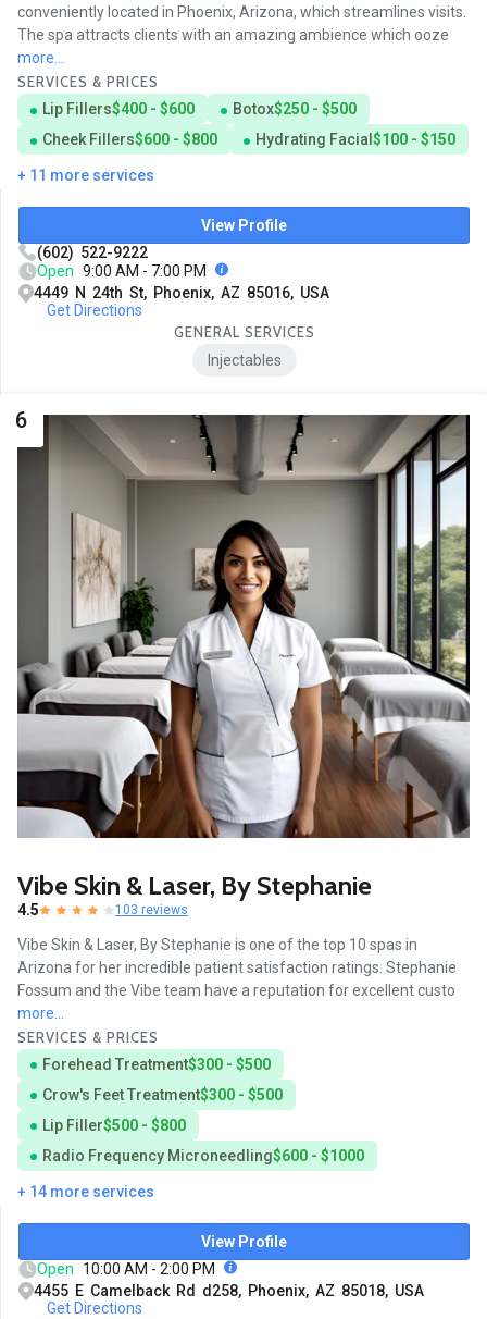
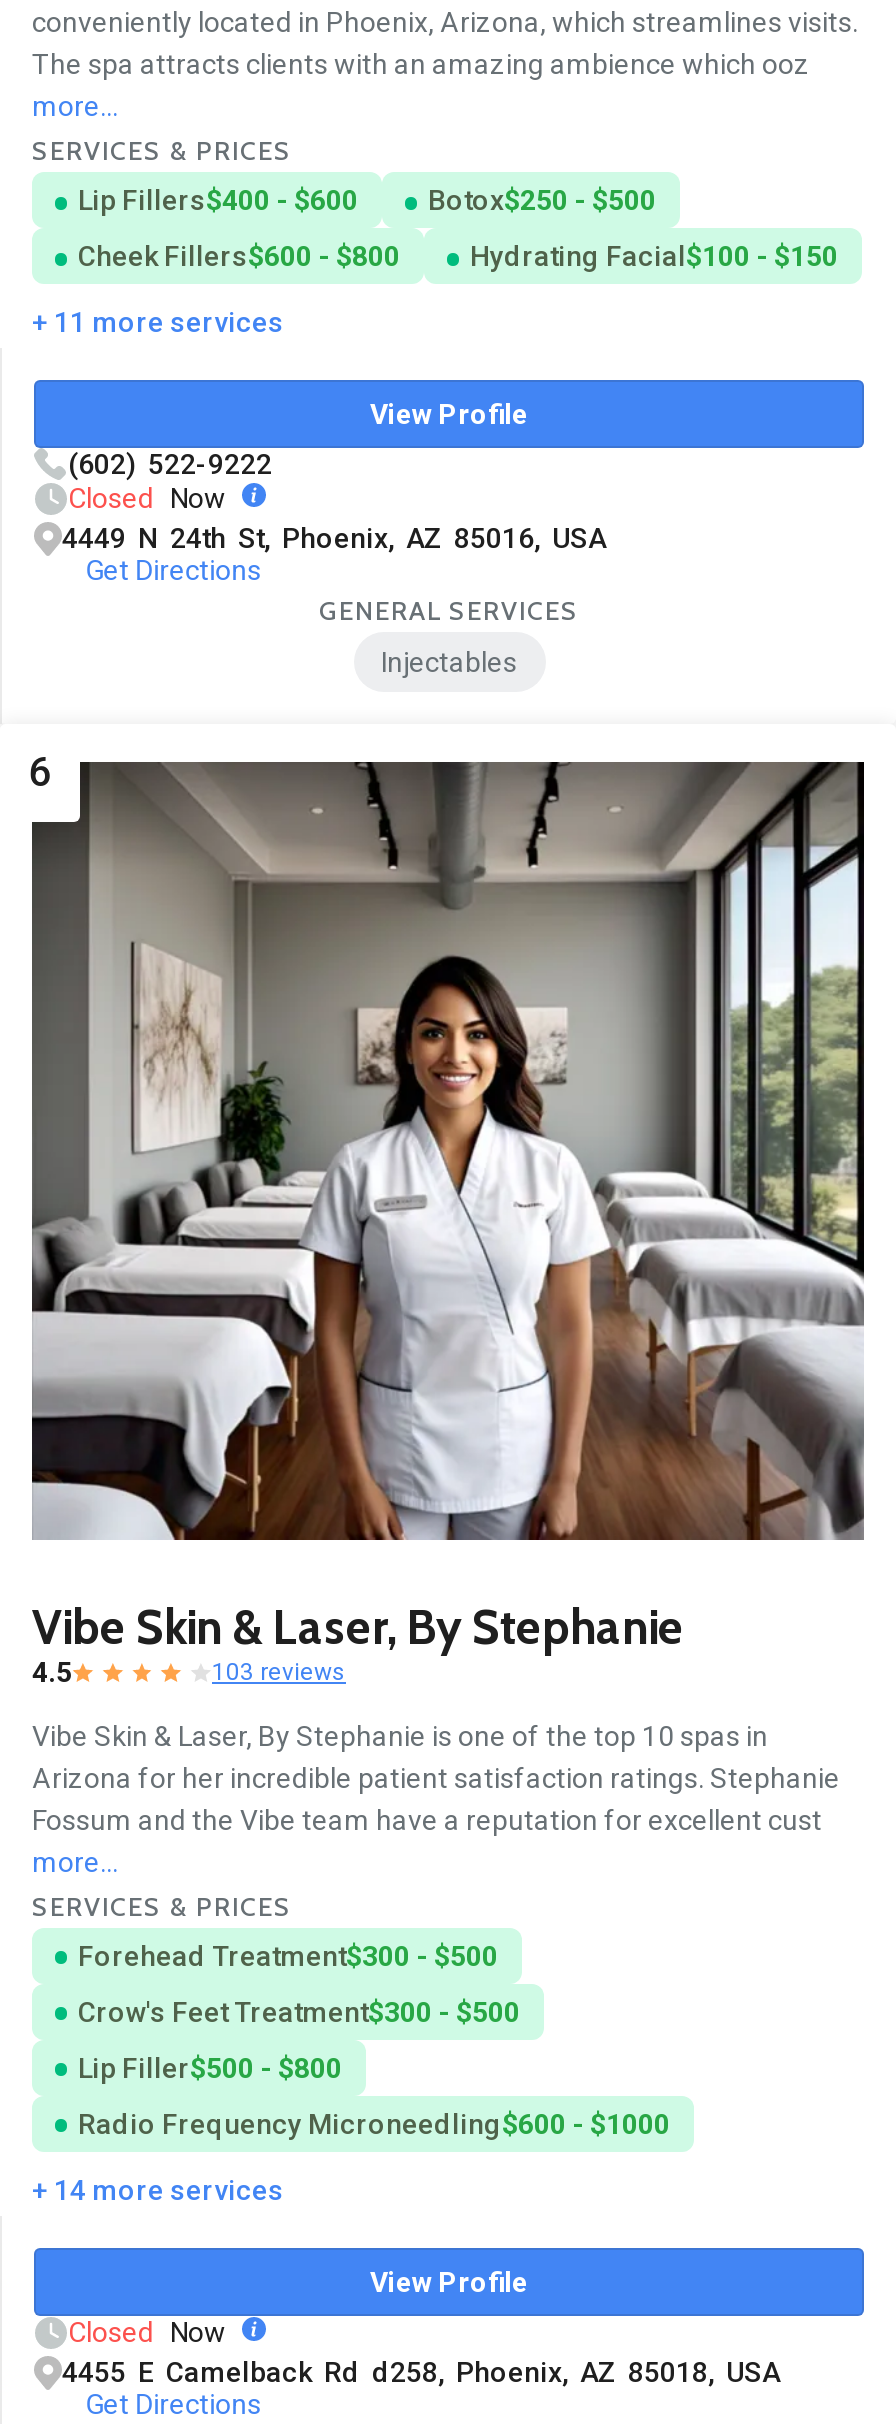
[17,27,449,44] The spa attracts clients with an amazing ambience which ooze -> [32,49,810,81] The spa attracts clients with an amazing ambience which ooz
[37,263,207,280] Open 9:00 AM - 7:00 PM -> [68,483,226,515] Closed Now
[17,982,455,999] Fossum and the Vibe team have a reputation for excellent custo -> [32,1804,822,1836] Fossum and the Vibe team have a reputation for excellent cust
[37,1260,215,1278] Open 10:00 AM - 2:00 PM -> [68,2316,226,2348] Closed Now

